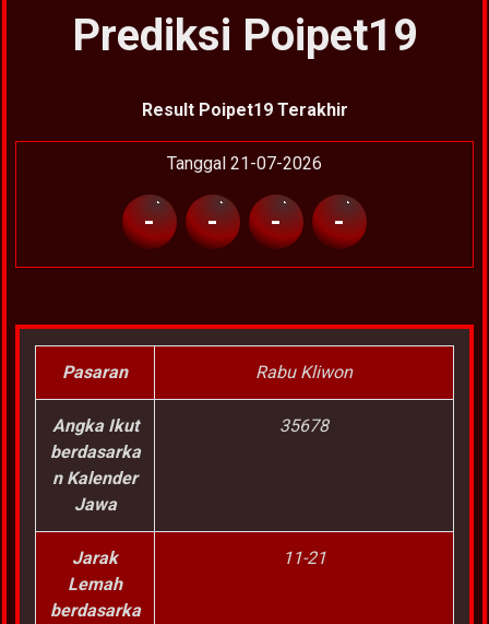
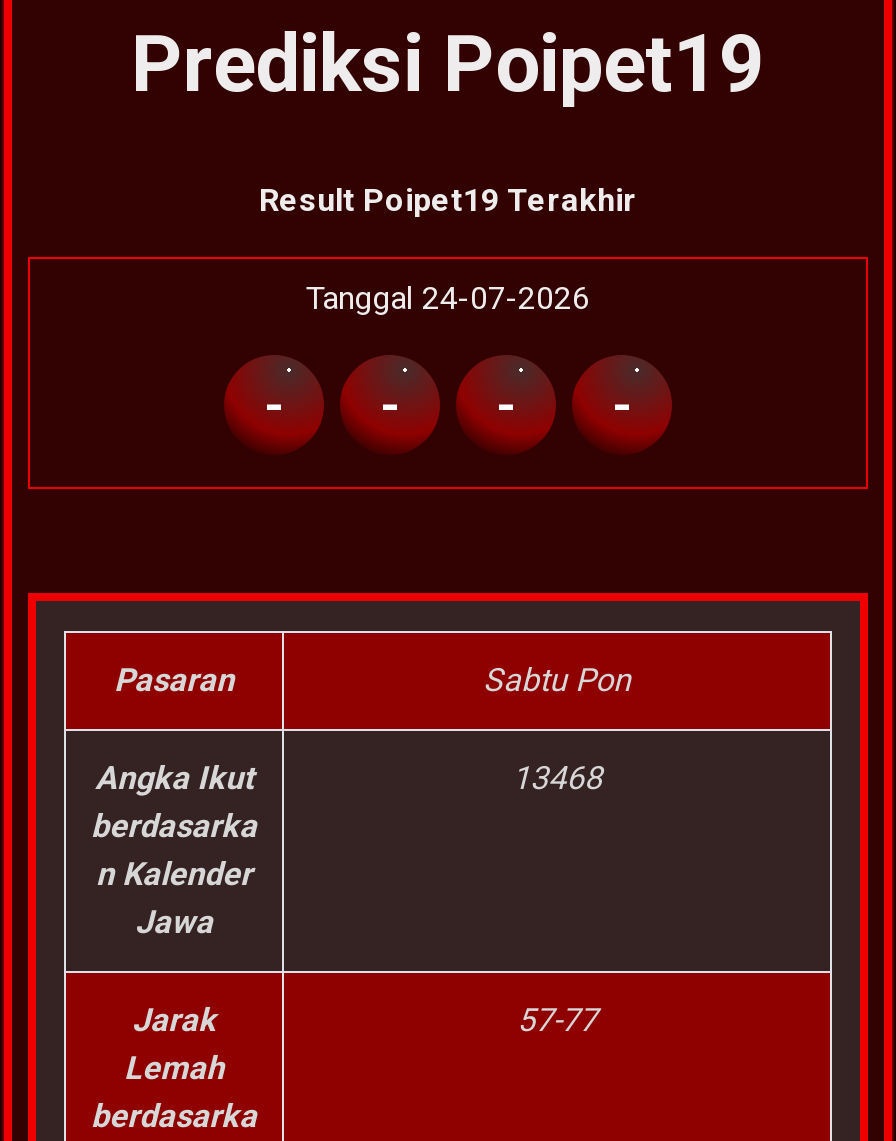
[167,153,322,174] Tanggal 21-07-2026 -> [306,279,590,317] Tanggal 24-07-2026
[255,362,353,382] Rabu Kliwon -> [483,661,631,699] Sabtu Pon
[279,415,329,436] 35678 -> [512,759,602,797] 13468
[282,548,326,568] 11-21 -> [517,1001,597,1039] 57-77

